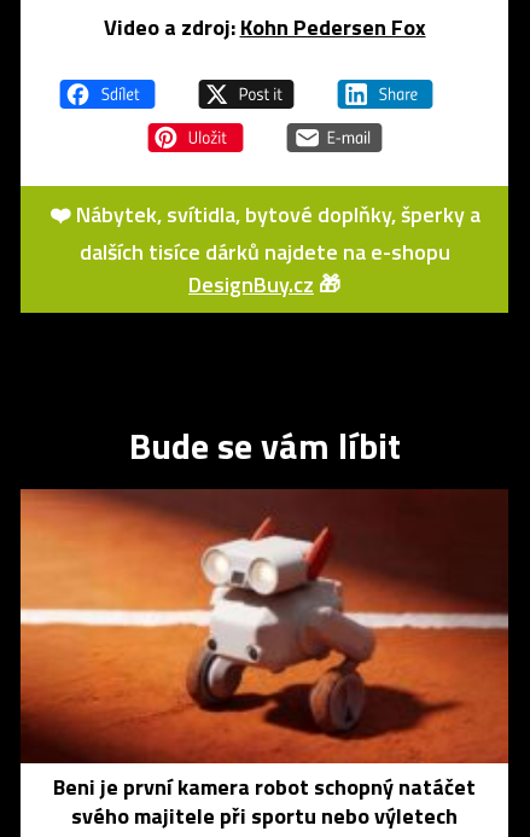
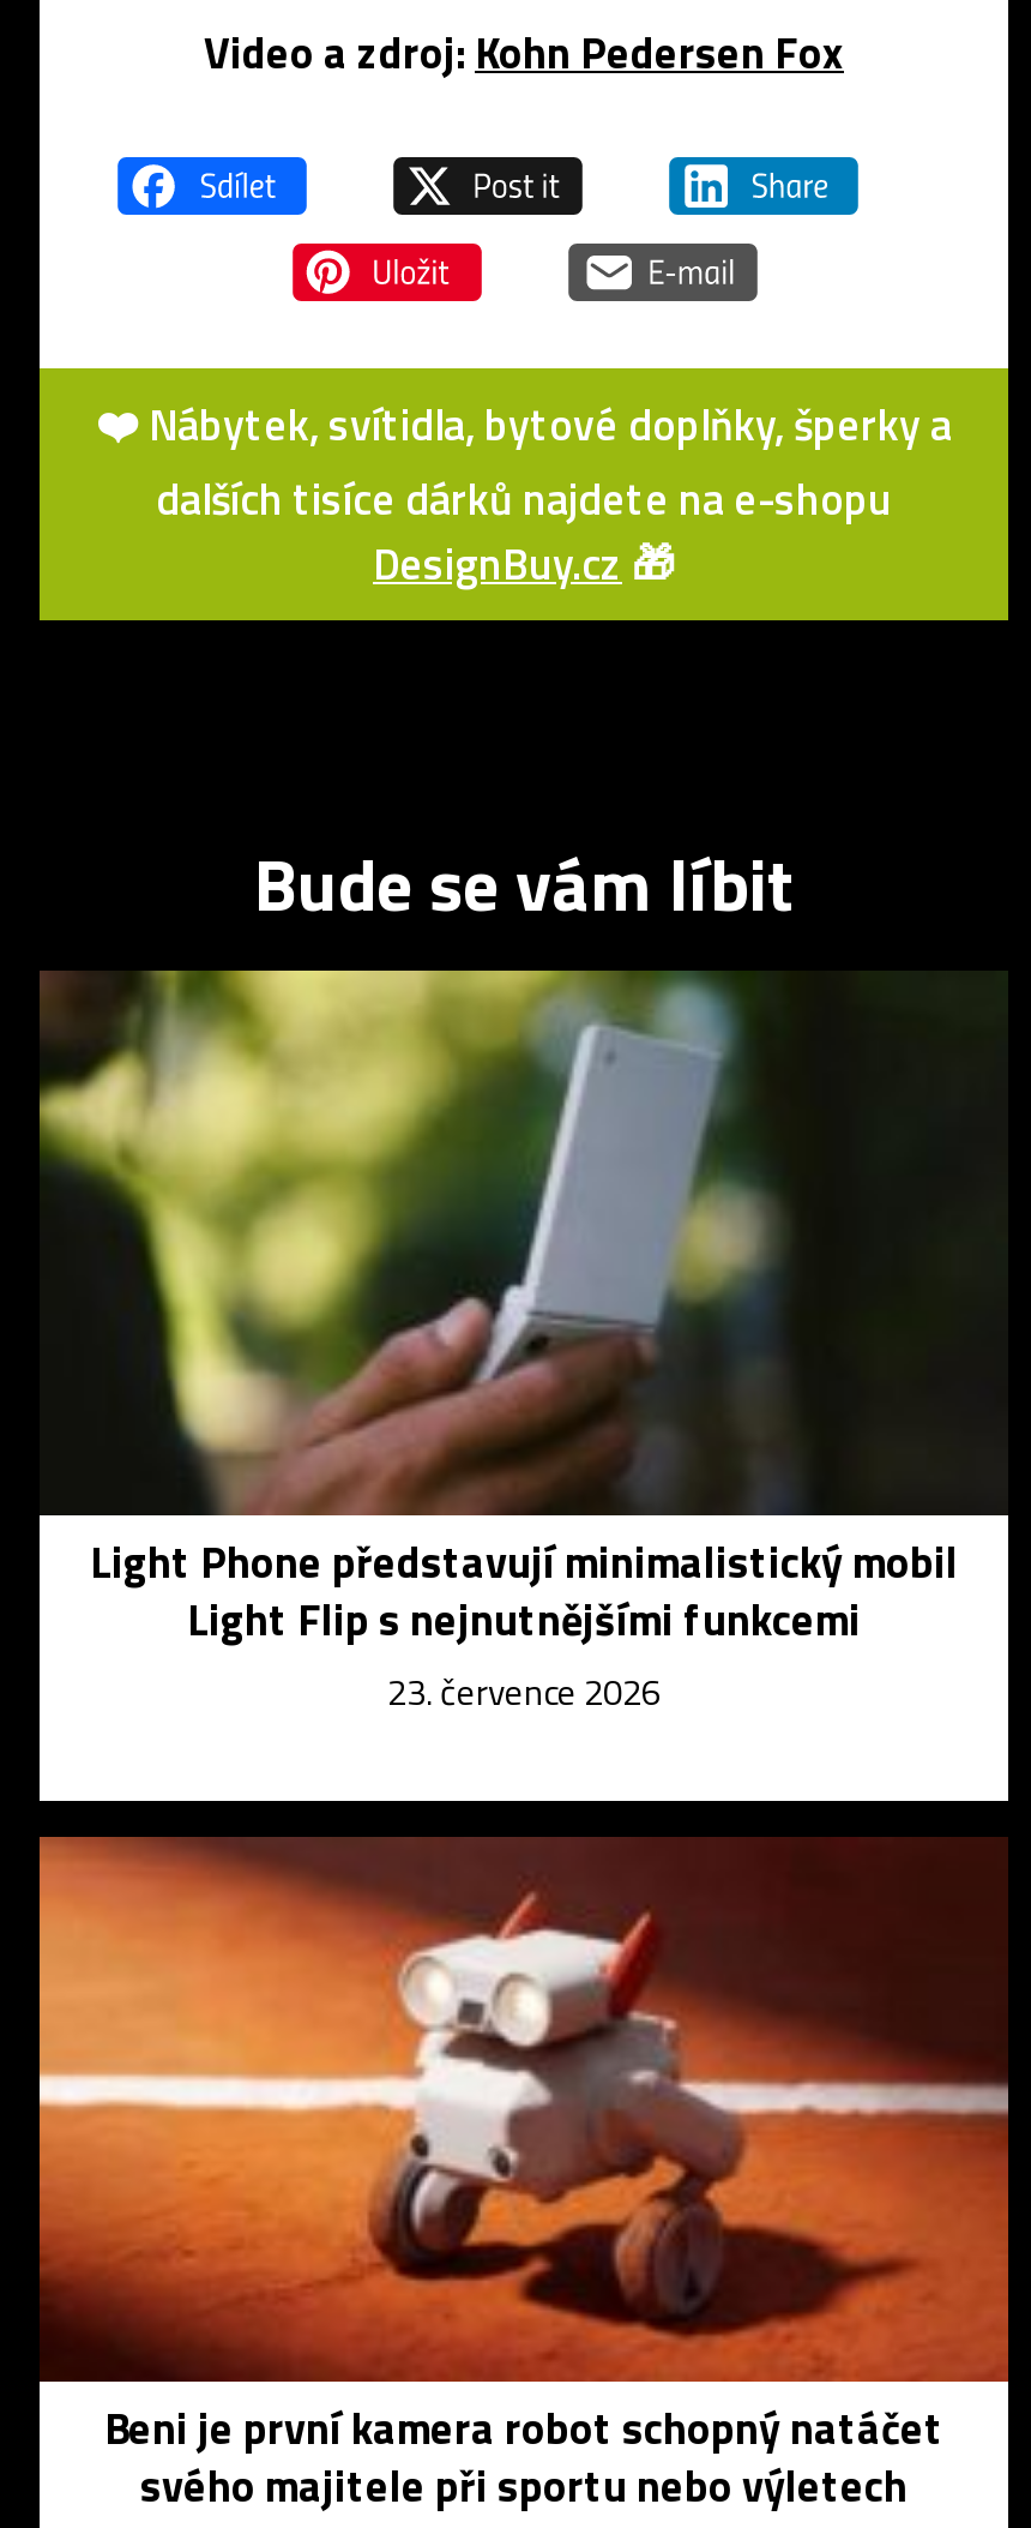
none -> [40,968,1008,1720] [image] | Light Phone představují minimalistický mobil | Light Flip s nejnutnějšími funkcemi | 23. července 2026

